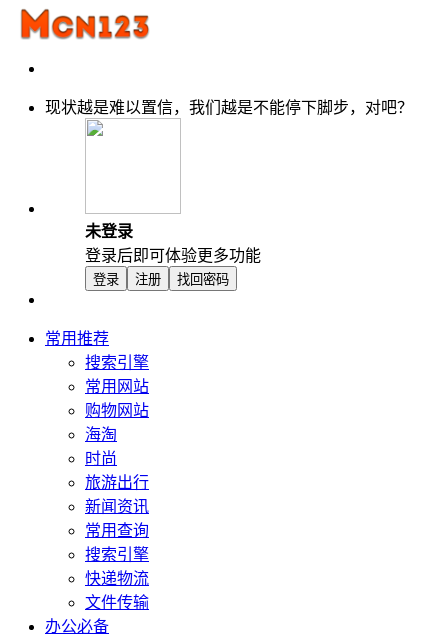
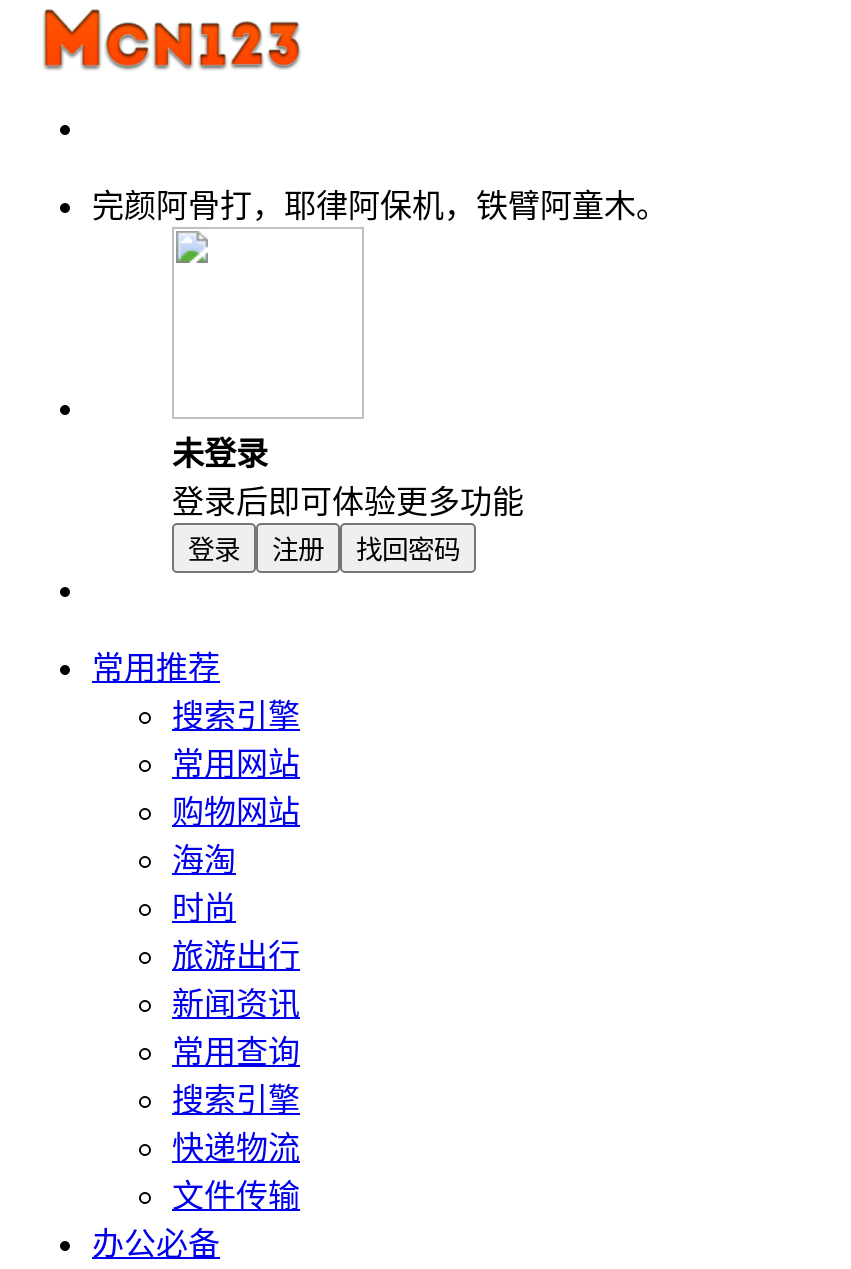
[45,99,413,116] 现状越是难以置信，我们越是不能停下脚步，对吧？ -> [92,189,668,223] 完颜阿骨打，耶律阿保机，铁臂阿童木。

